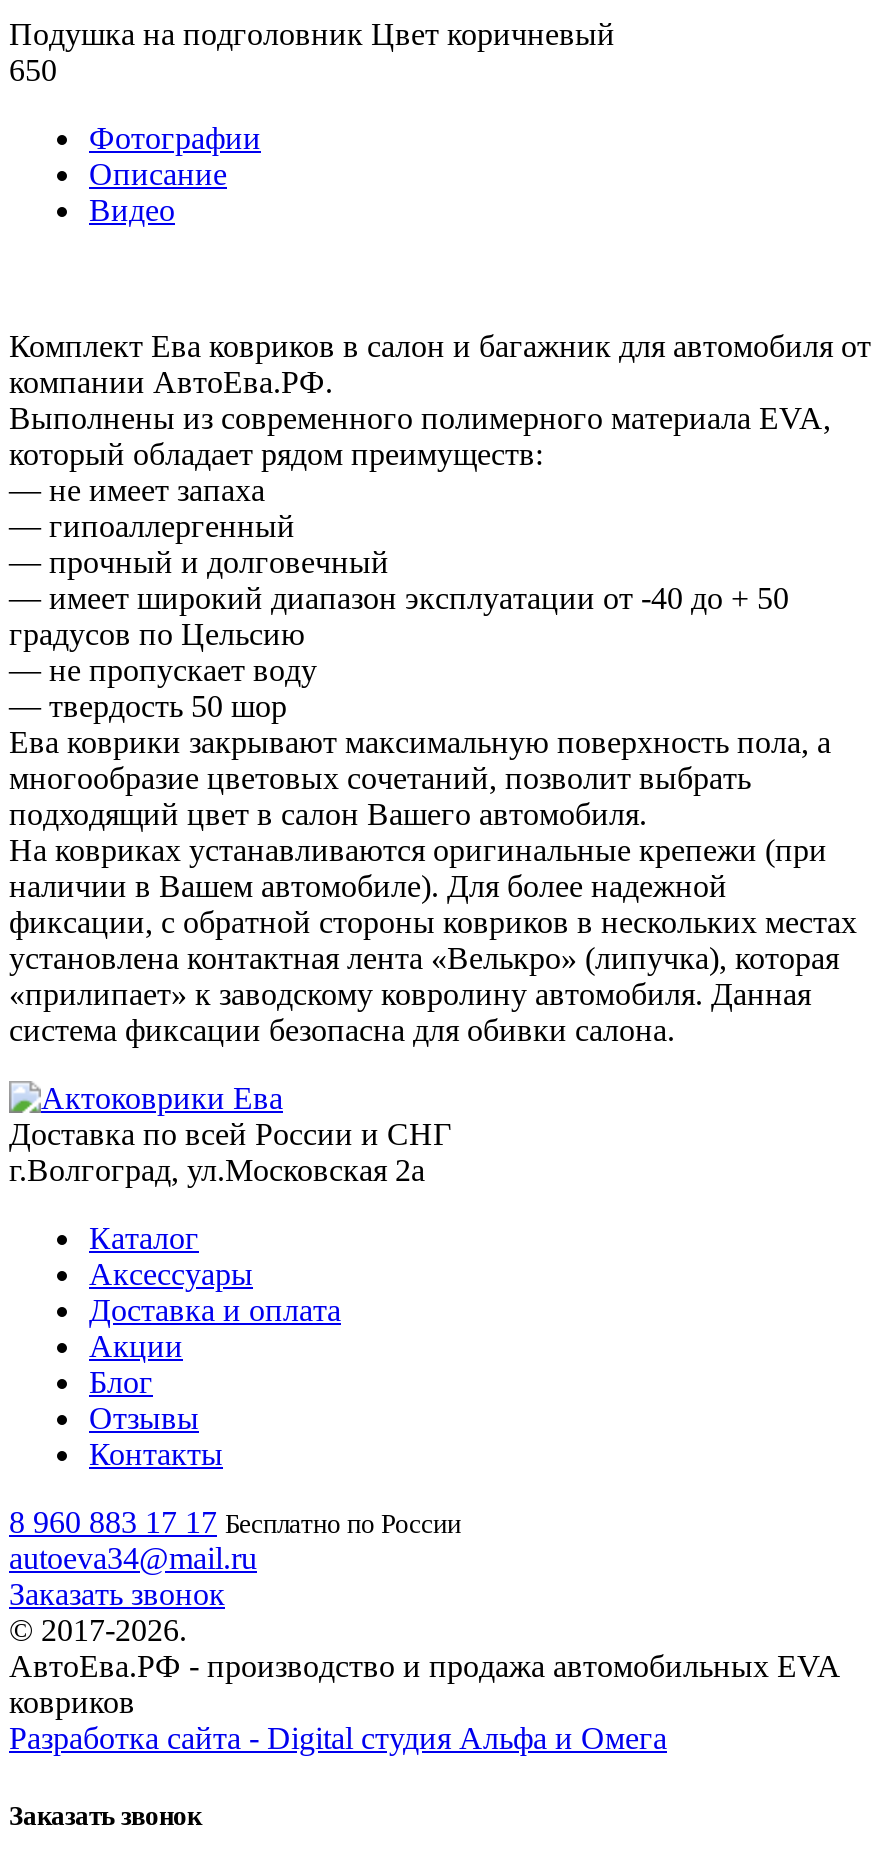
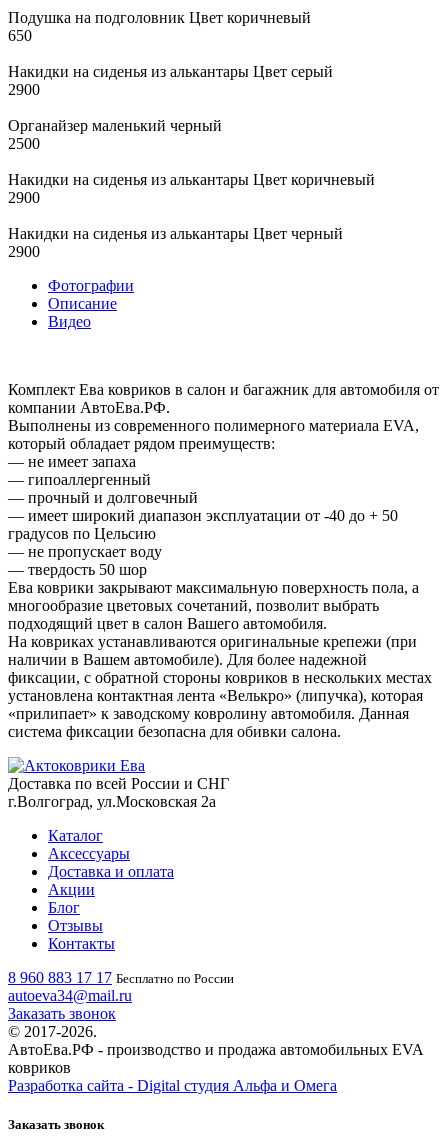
none -> [8,63,375,260] Накидки на сиденья из алькантары Цвет серый | 2900 | Органайзер маленький черный | 2500 | Накидки на сиденья из алькантары Цвет коричневый | 2900 | Накидки на сиденья из алькантары Цвет черный | 2900

